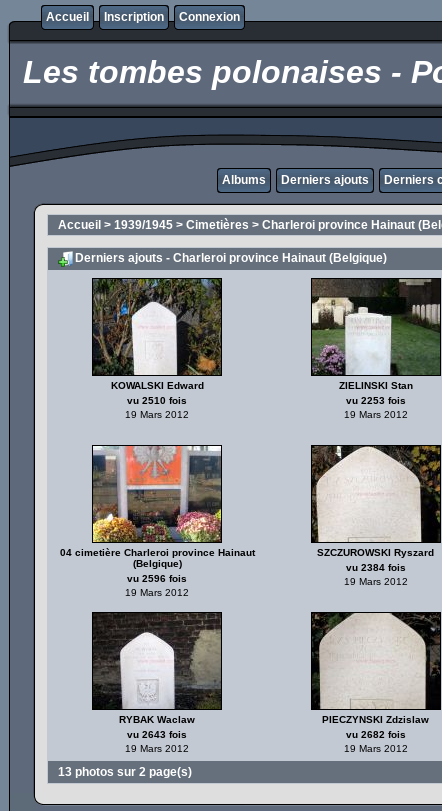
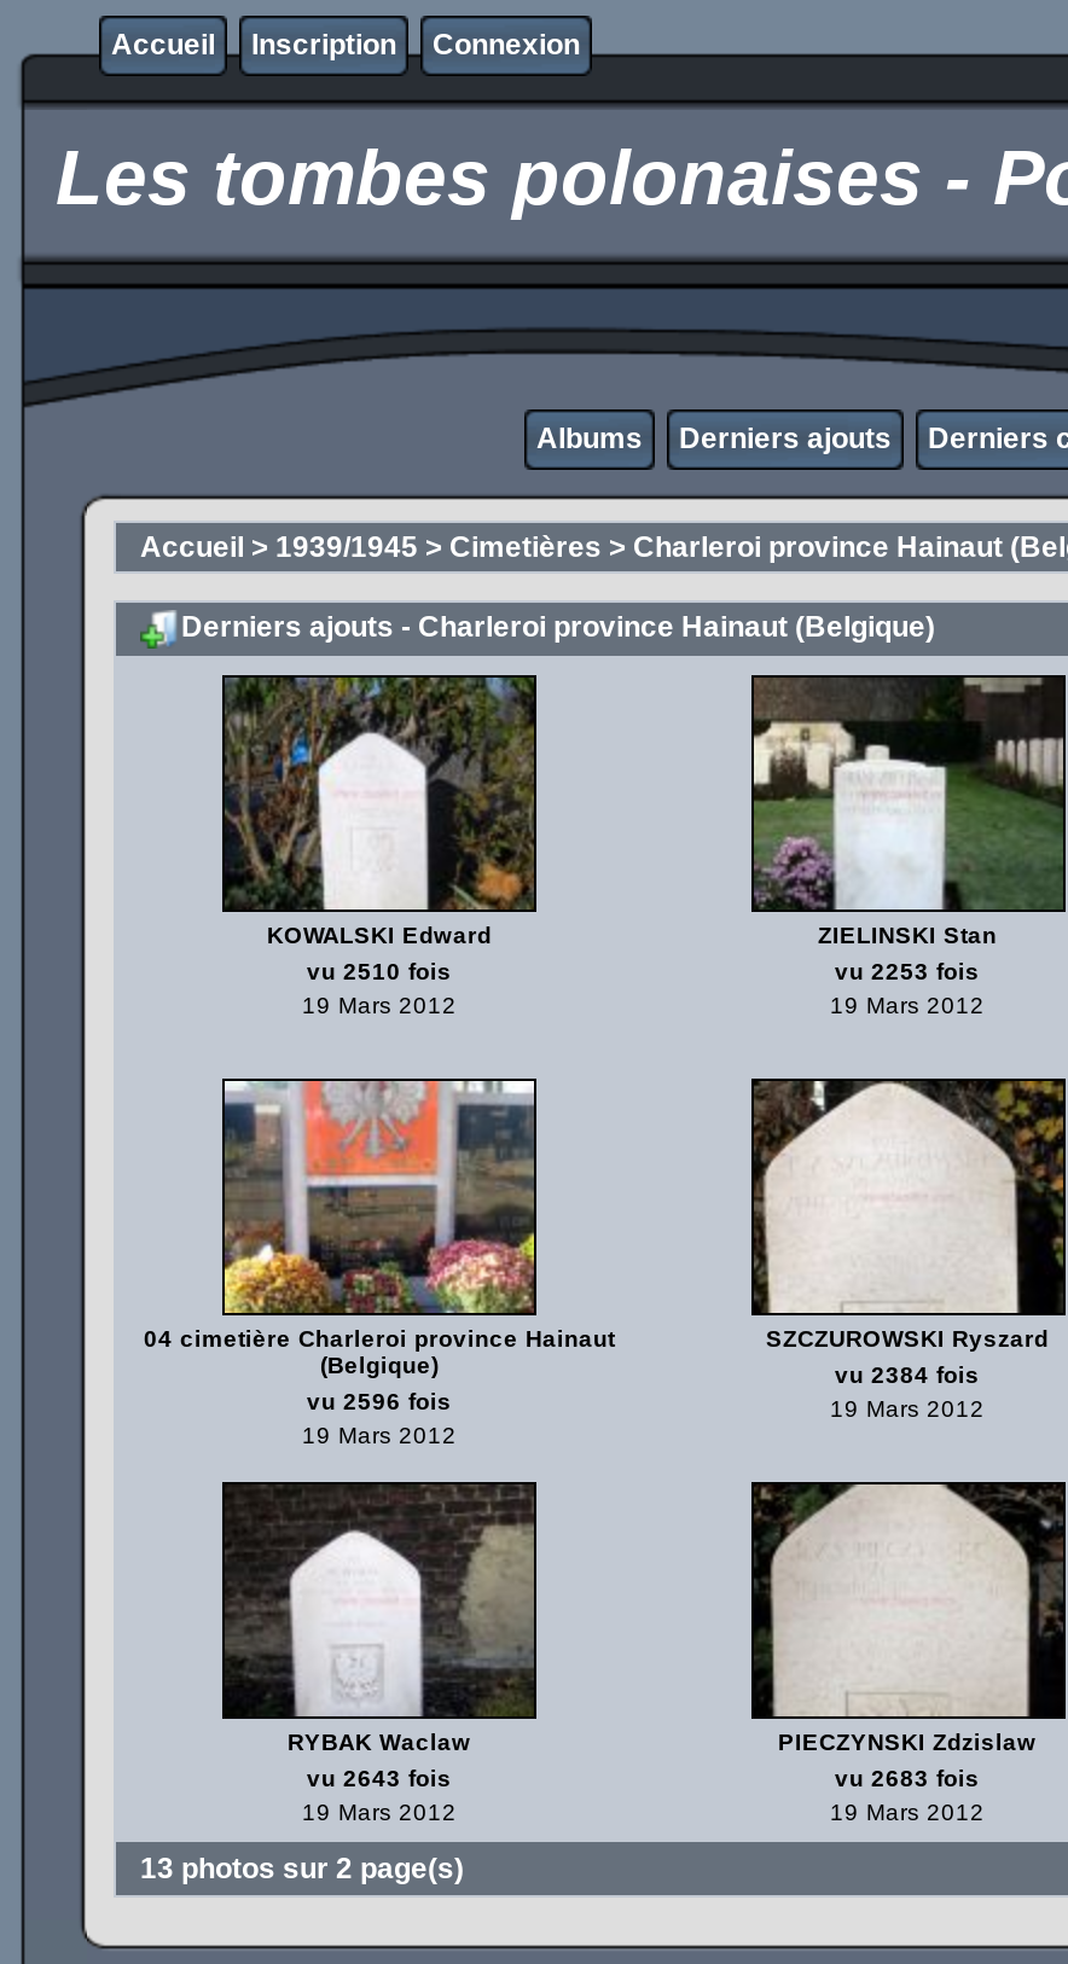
[345,729,405,740] vu 2682 fois -> [835,1765,980,1791] vu 2683 fois

